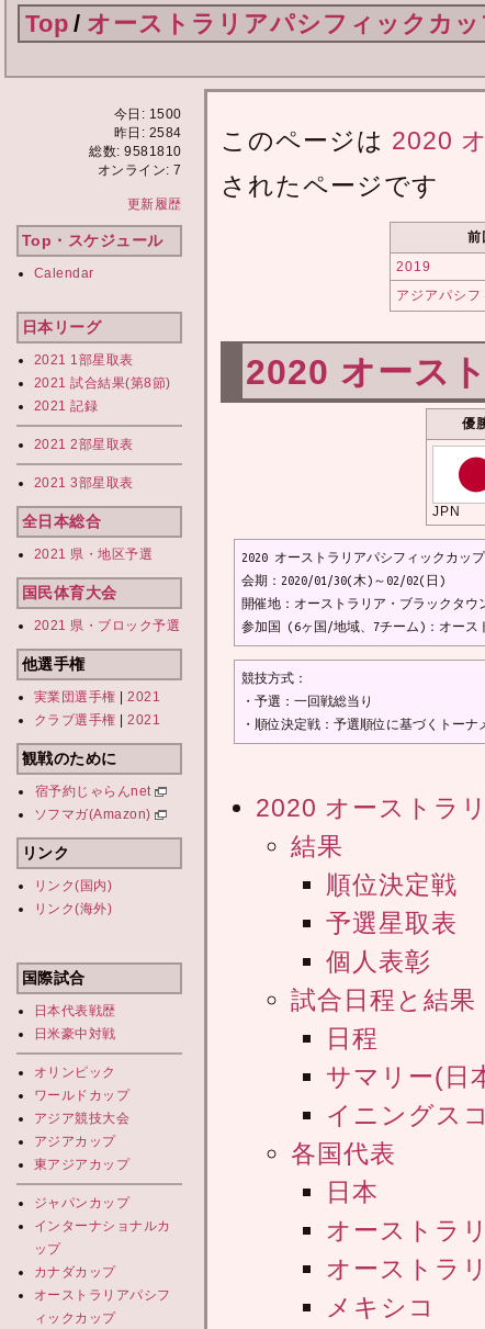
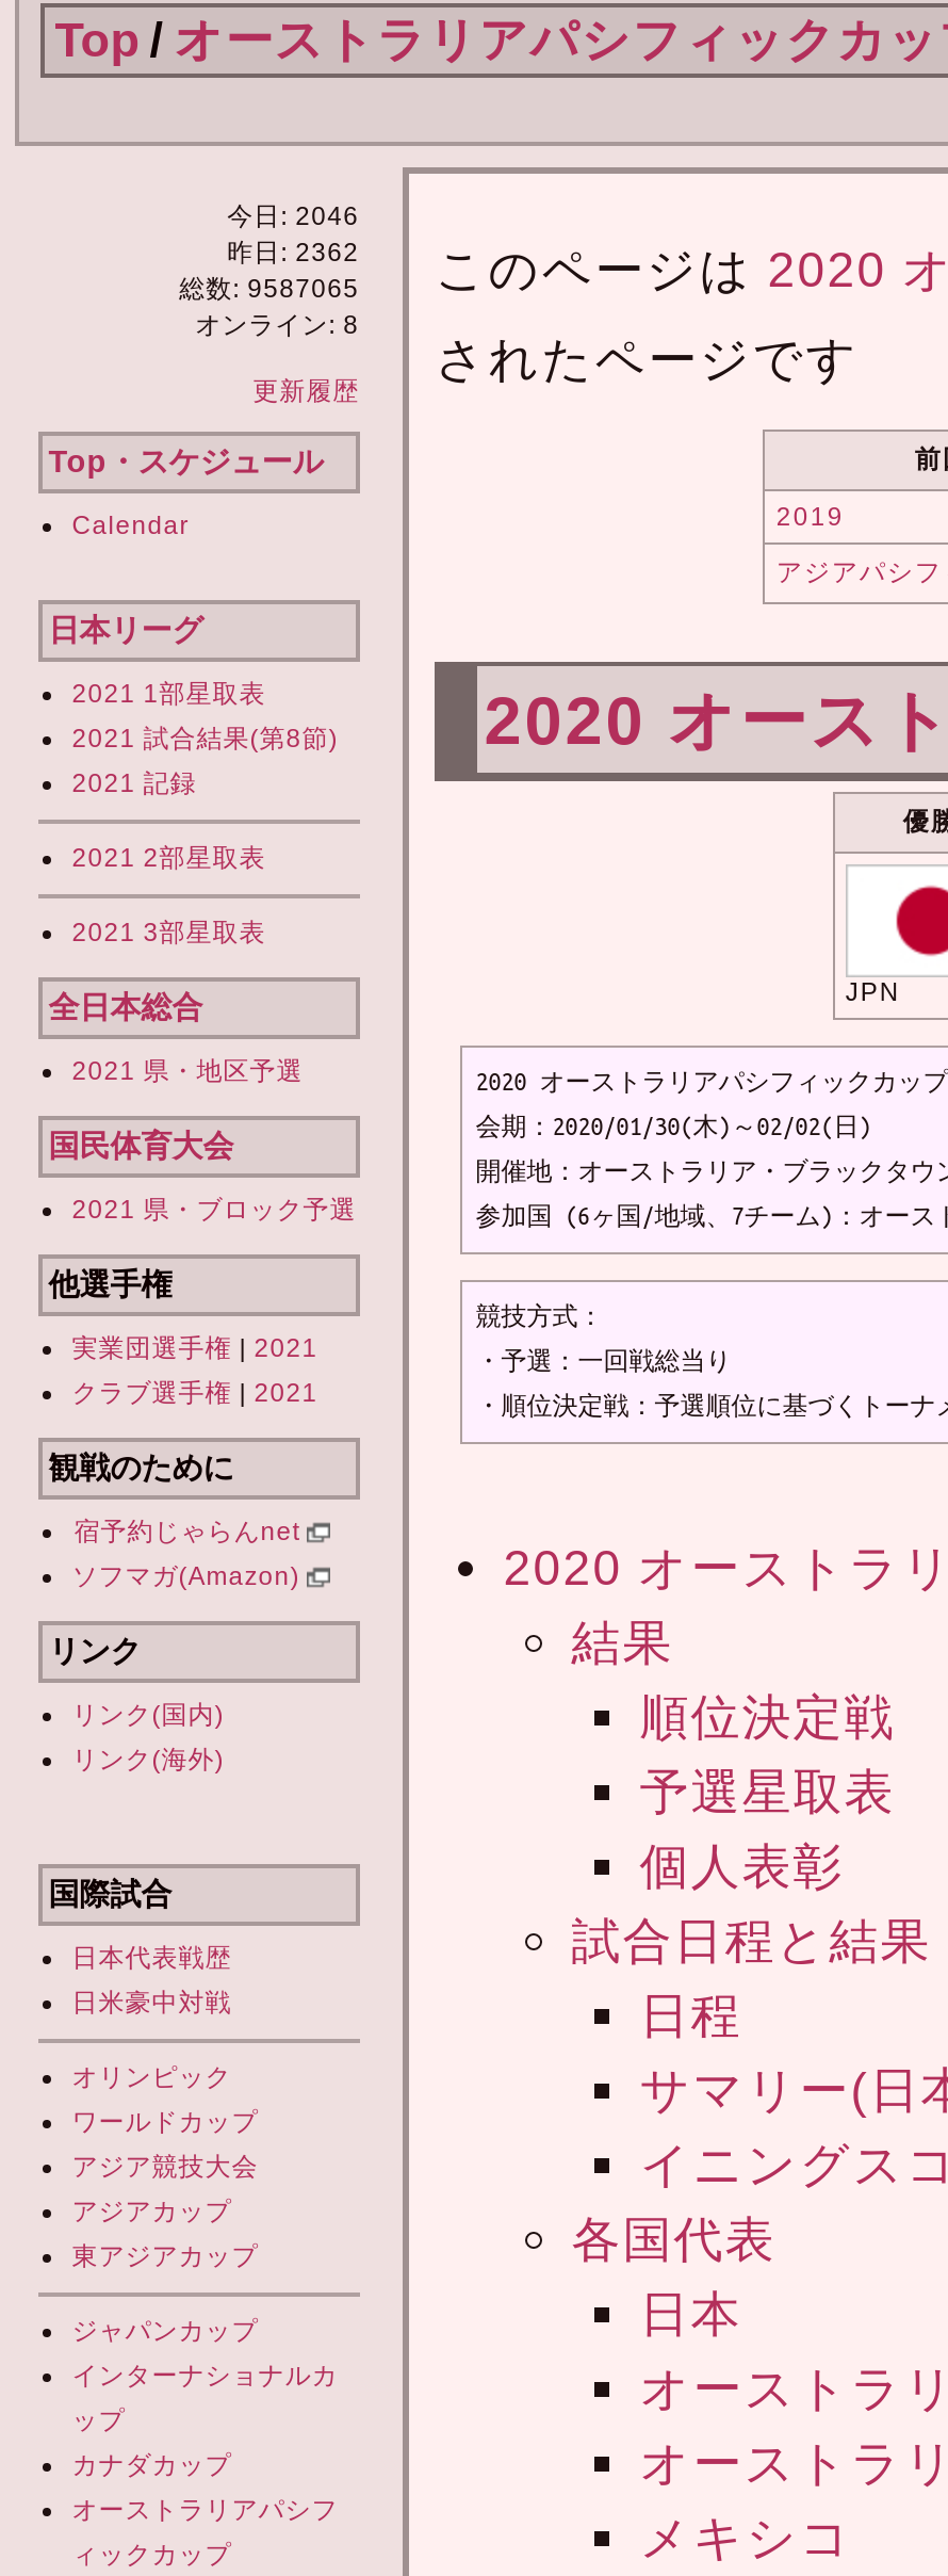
[114,106,182,122] 今日: 1500 -> [227,201,359,231] 今日: 2046
[114,125,182,140] 昨日: 2584 -> [227,237,359,267] 昨日: 2362
[89,144,182,159] 総数: 9581810 -> [179,273,359,303] 総数: 9587065
[97,162,182,178] オンライン: 7 -> [195,310,359,340] オンライン: 8

